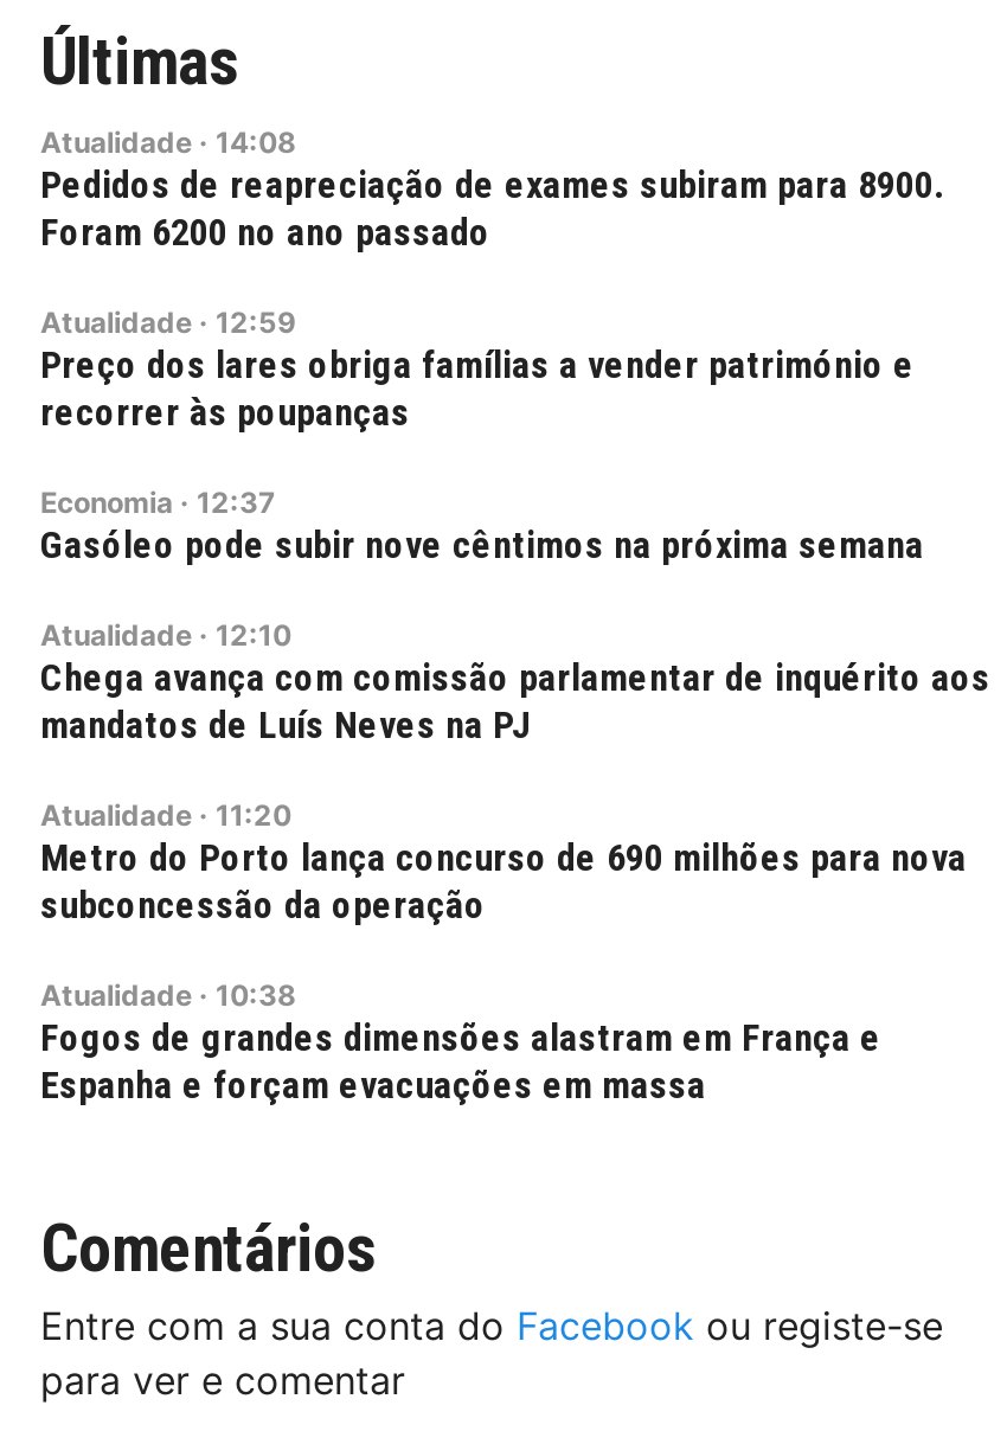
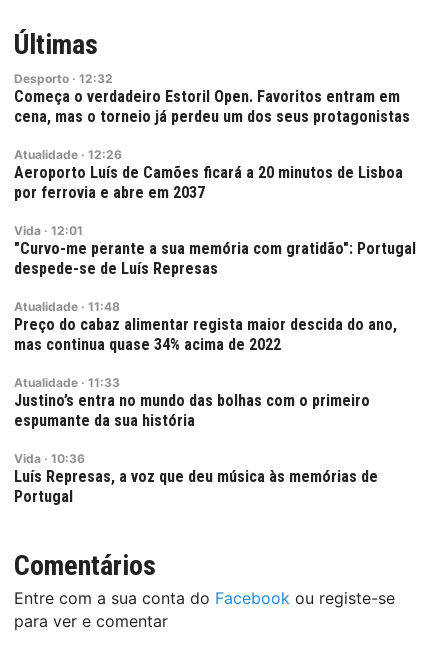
[40,125,943,255] Atualidade · 14:08 | Pedidos de reapreciação de exames subiram para 8900. | Foram 6200 no ano passado -> [14,71,410,126] Desporto · 12:32 | Começa o verdadeiro Estoril Open. Favoritos entram em | cena, mas o torneio já perdeu um dos seus protagonistas
[40,305,915,435] Atualidade · 12:59 | Preço dos lares obriga famílias a vender património e | recorrer às poupanças -> [14,147,403,202] Atualidade · 12:26 | Aeroporto Luís de Camões ficará a 20 minutos de Lisboa | por ferrovia e abre em 2037
[40,485,924,568] Economia · 12:37 | Gasóleo pode subir nove cêntimos na próxima semana -> [14,223,416,278] Vida · 12:01 | "Curvo-me perante a sua memória com gratidão": Portugal | despede-se de Luís Represas
[40,618,990,748] Atualidade · 12:10 | Chega avança com comissão parlamentar de inquérito aos | mandatos de Luís Neves na PJ -> [14,299,397,354] Atualidade · 11:48 | Preço do cabaz alimentar regista maior descida do ano, | mas continua quase 34% acima de 2022
[40,798,967,928] Atualidade · 11:20 | Metro do Porto lança concurso de 690 milhões para nova | subconcessão da operação -> [14,375,370,430] Atualidade · 11:33 | Justino’s entra no mundo das bolhas com o primeiro | espumante da sua história
[40,978,881,1108] Atualidade · 10:38 | Fogos de grandes dimensões alastram em França e | Espanha e forçam evacuações em massa -> [14,451,378,506] Vida · 10:36 | Luís Represas, a voz que deu música às memórias de | Portugal

